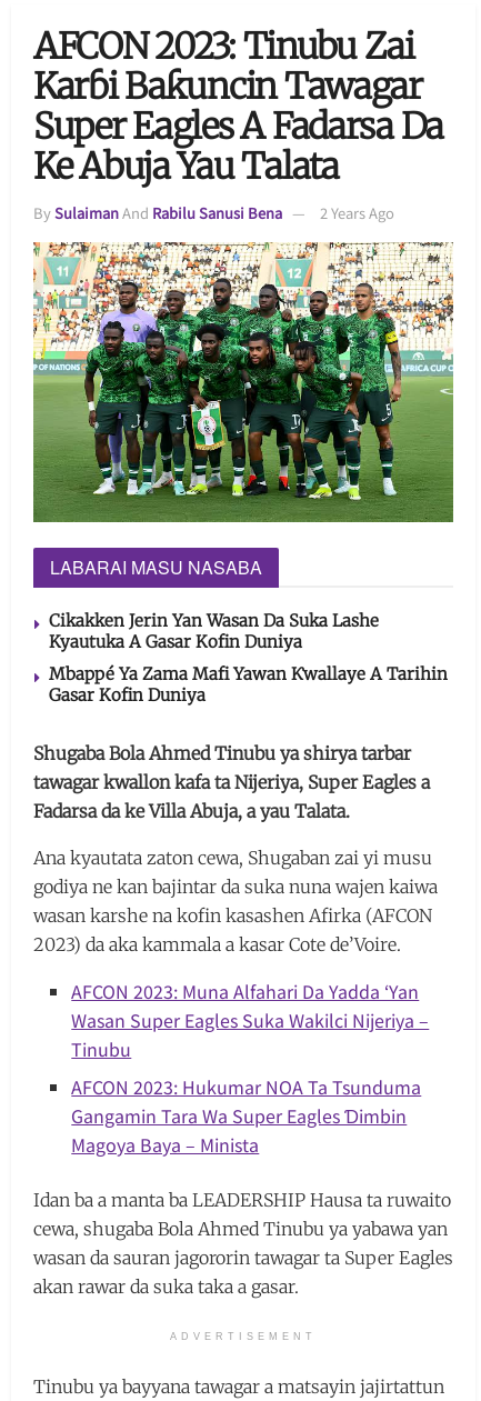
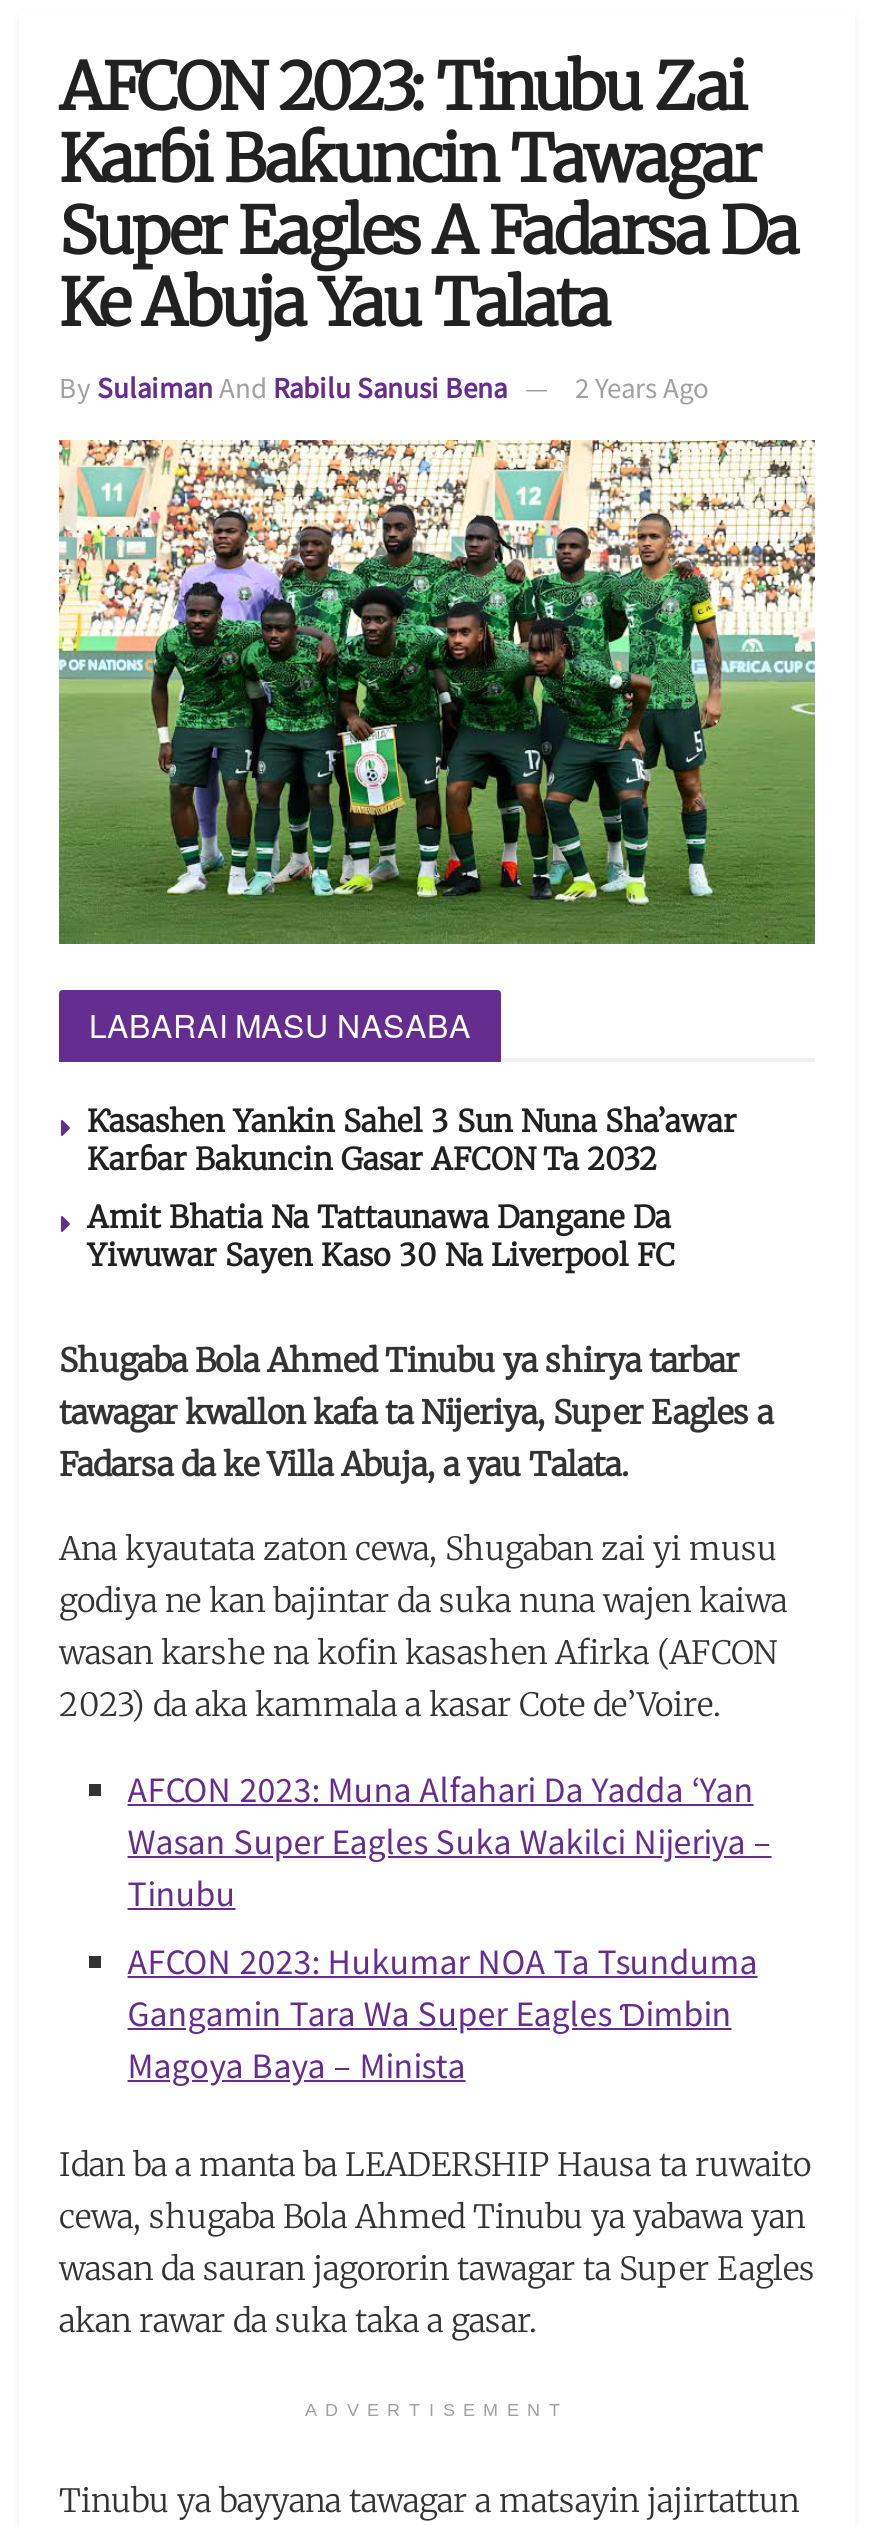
[49,610,379,652] Cikakken Jerin Yan Wasan Da Suka Lashe | Kyautuka A Gasar Kofin Duniya -> [87,1102,737,1178] Ƙasashen Yankin Sahel 3 Sun Nuna Sha’awar | Karɓar Bakuncin Gasar AFCON Ta 2032
[49,663,448,705] Mbappé Ya Zama Mafi Yawan Ƙwallaye A Tarihin | Gasar Kofin Duniya -> [87,1198,675,1274] Amit Bhatia Na Tattaunawa Dangane Da | Yiwuwar Sayen Kaso 30 Na Liverpool FC

